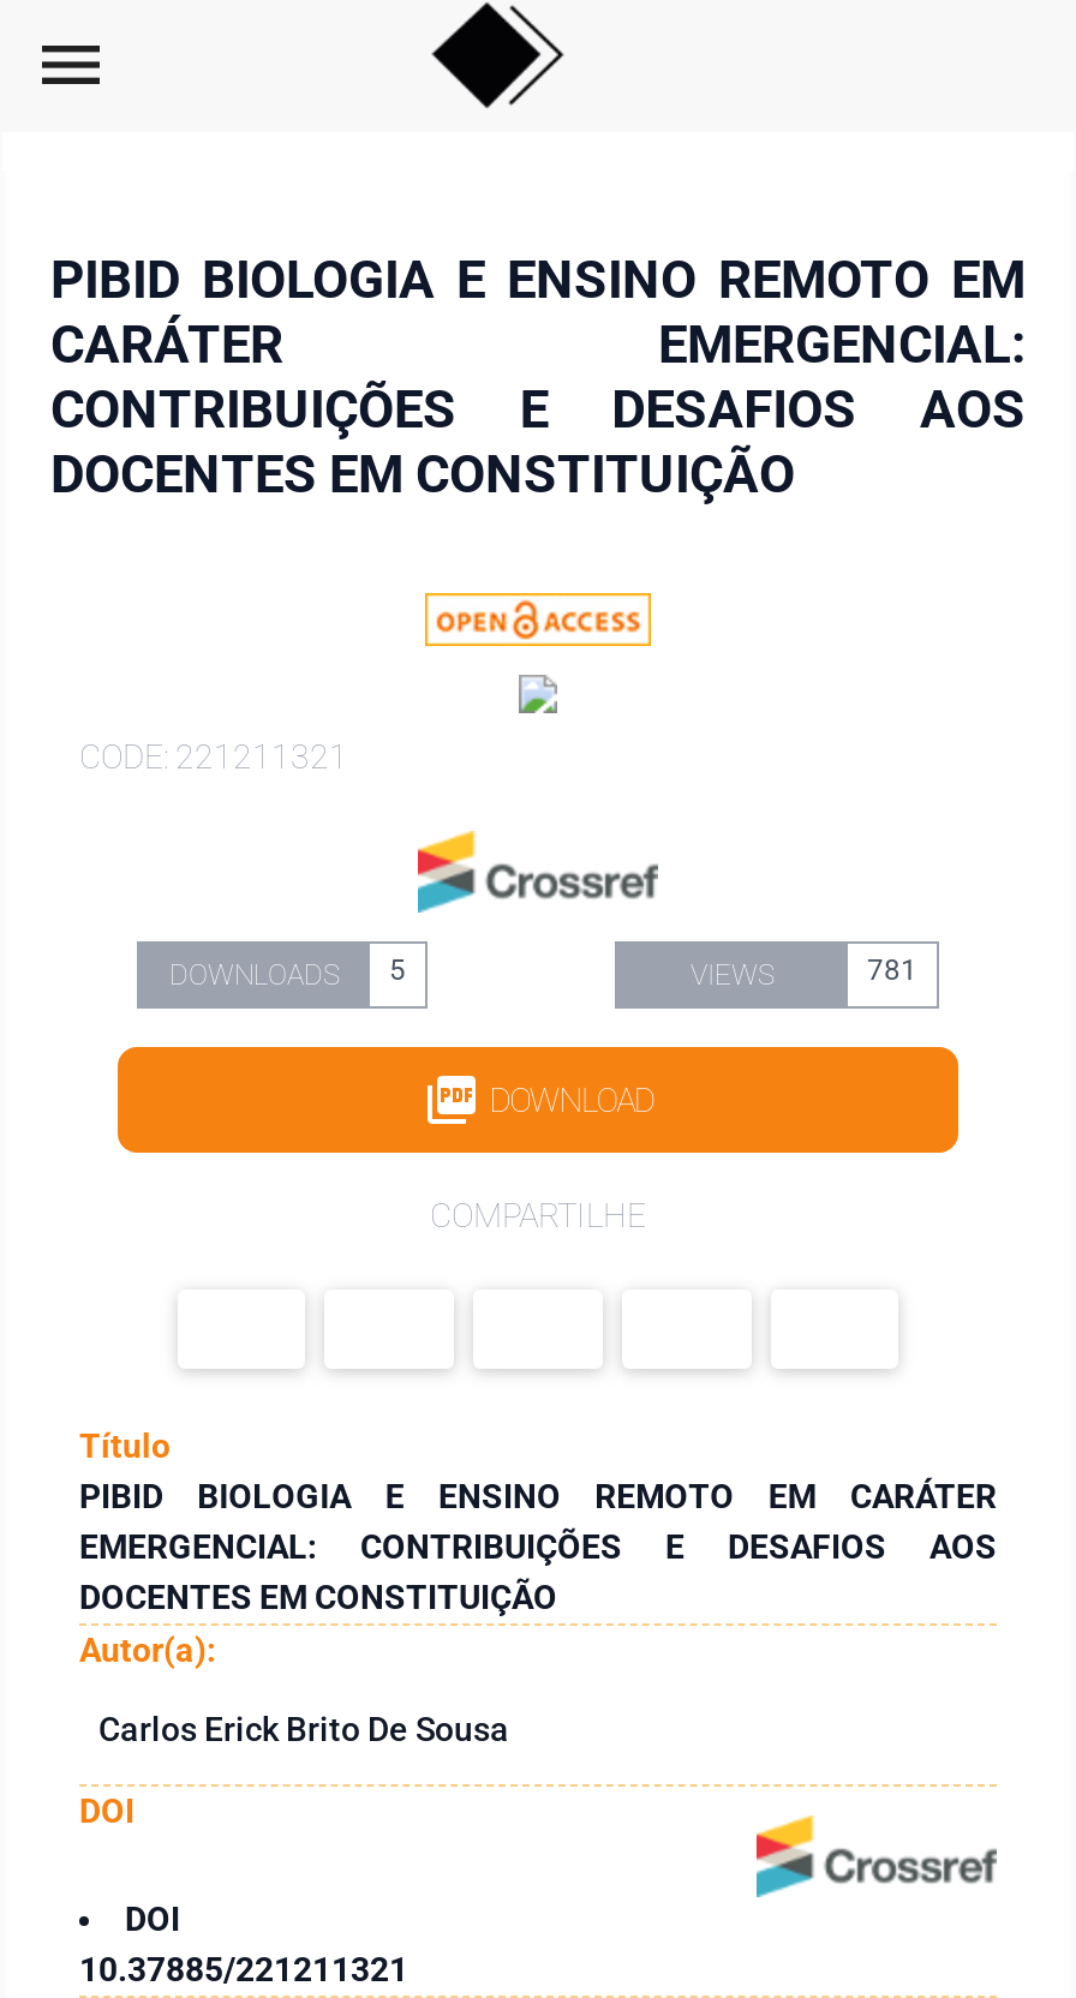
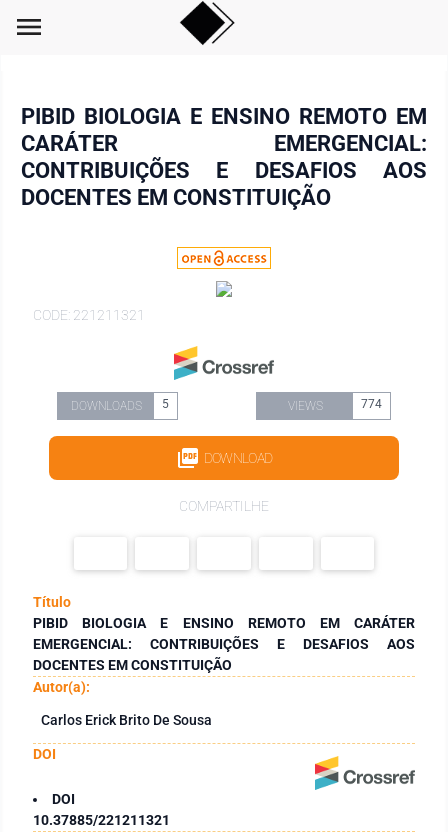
[867,953,917,987] 781 -> [361,397,382,411] 774

